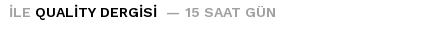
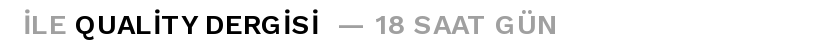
[185,4,276,20] 15 SAAT GÜN -> [375,8,557,40] 18 SAAT GÜN

